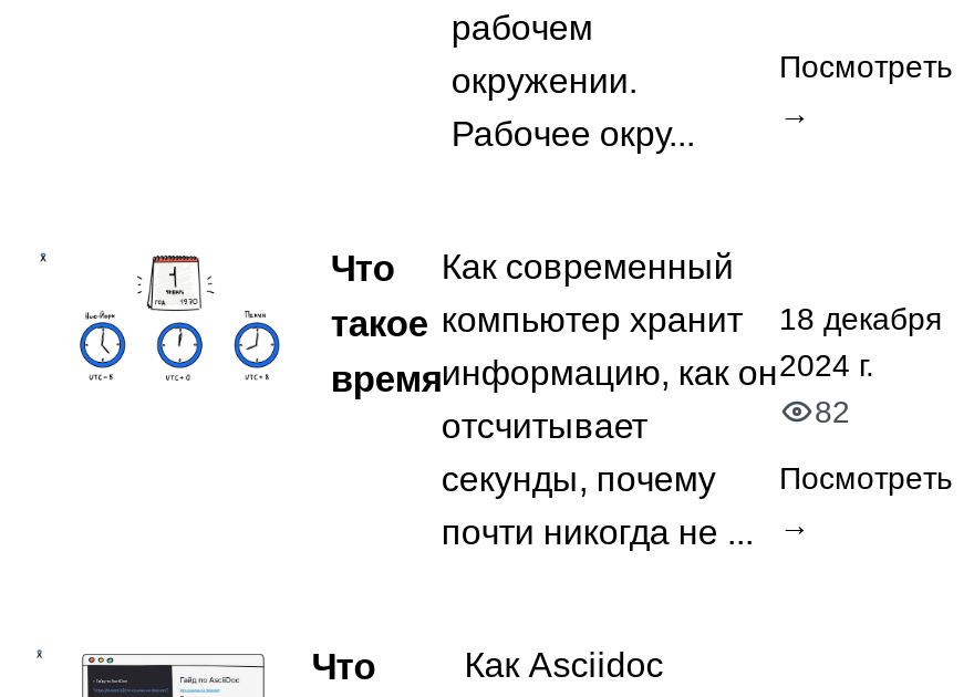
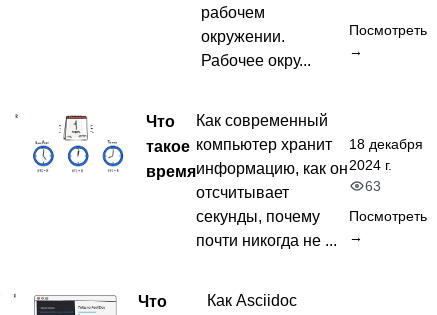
[815,393,850,429] 82 -> [365,178,381,194] 63

